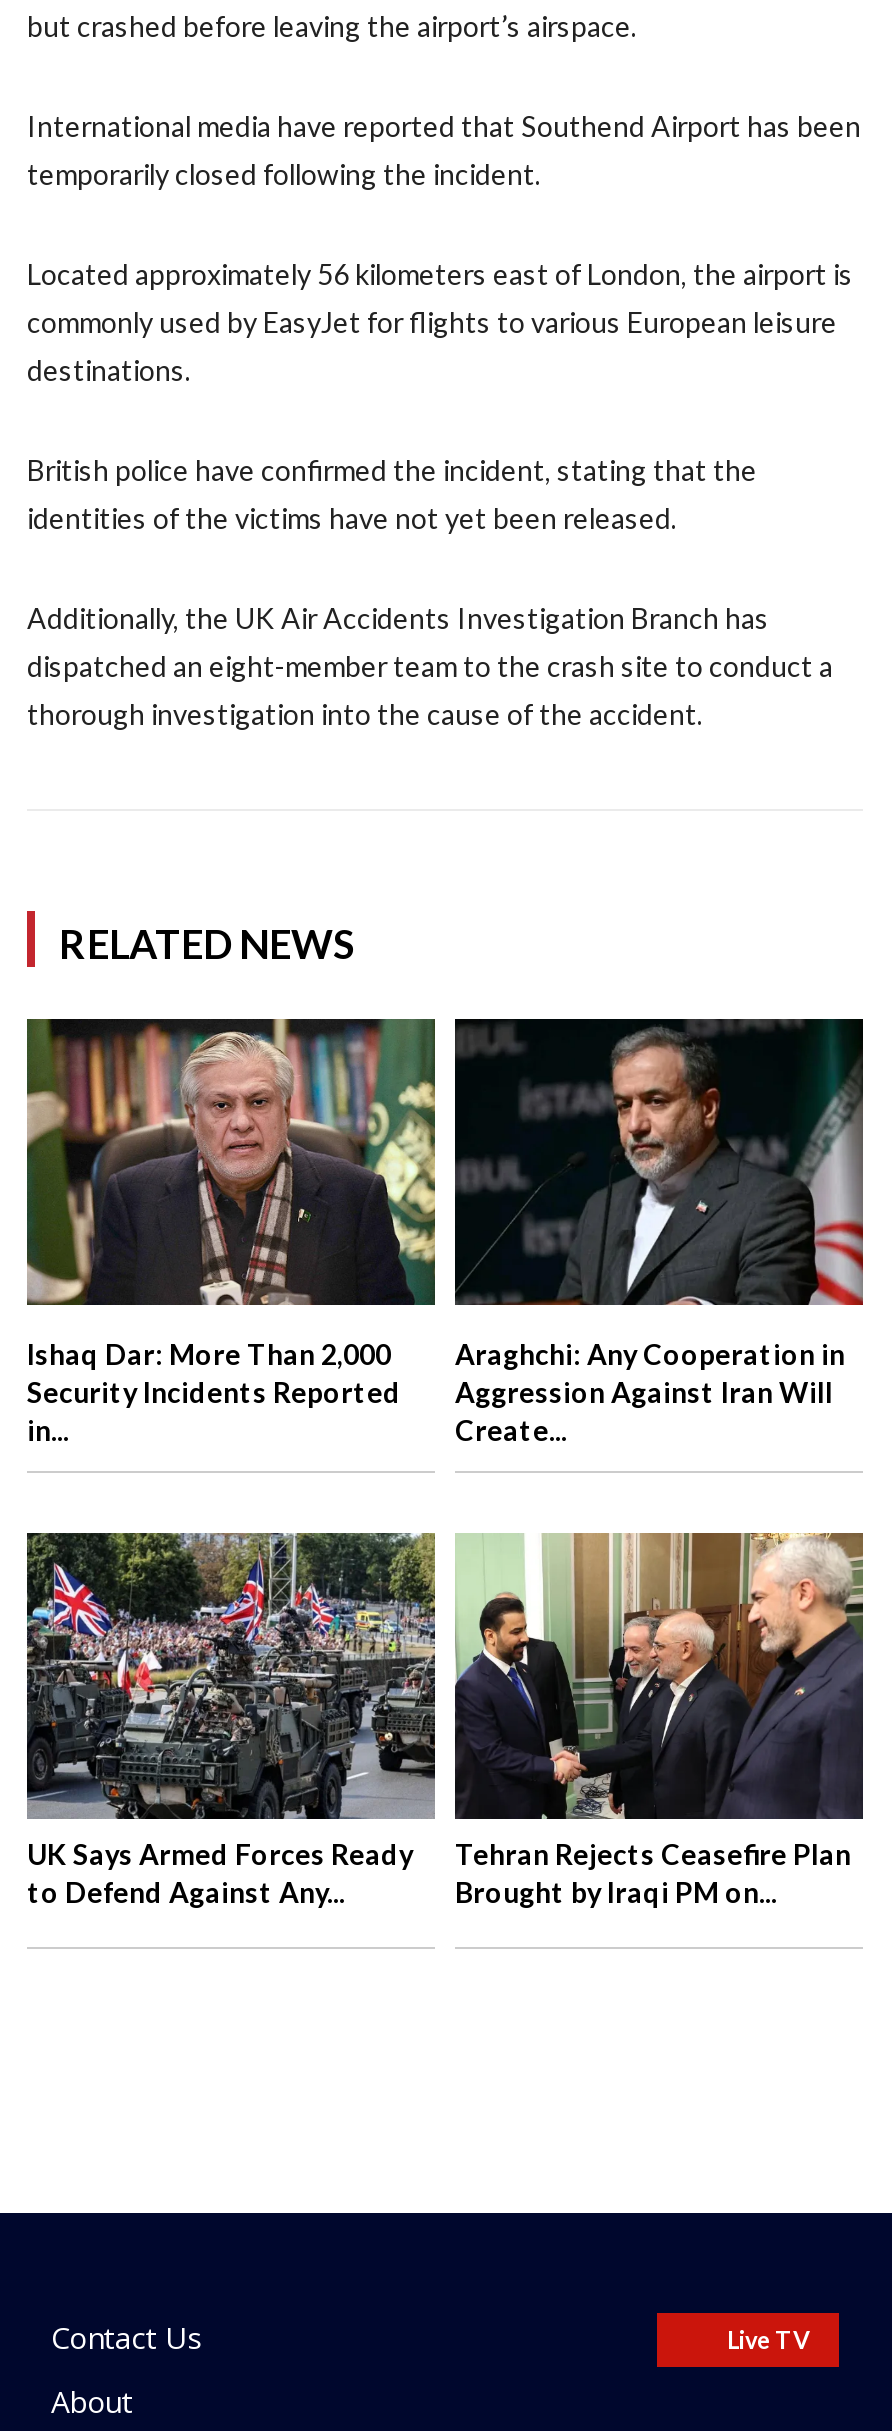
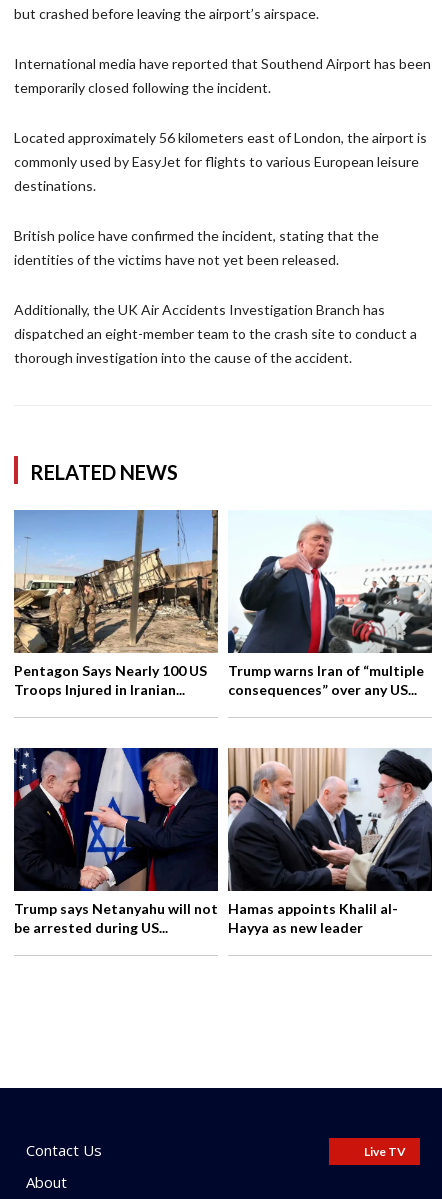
[25,1017,435,1446] [image] | Ishaq Dar: More Than 2,000 | Security Incidents Reported | in... -> [13,509,218,698] [image] | Pentagon Says Nearly 100 US | Troops Injured in Iranian...
[453,1017,865,1446] [image] | Araghchi: Any Cooperation in | Aggression Against Iran Will | Create... -> [228,510,432,698] [image] | Trump warns Iran of “multiple | consequences” over any US...
[27,1531,437,1909] [image] | UK Says Armed Forces Ready | to Defend Against Any... -> [13,747,219,936] [image] | Trump says Netanyahu will not | be arrested during US...
[455,1531,865,1909] [image] | Tehran Rejects Ceasefire Plan | Brought by Iraqi PM on... -> [227,748,432,936] [image] | Hamas appoints Khalil al- | Hayya as new leader

